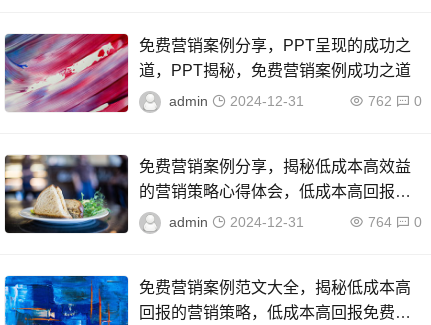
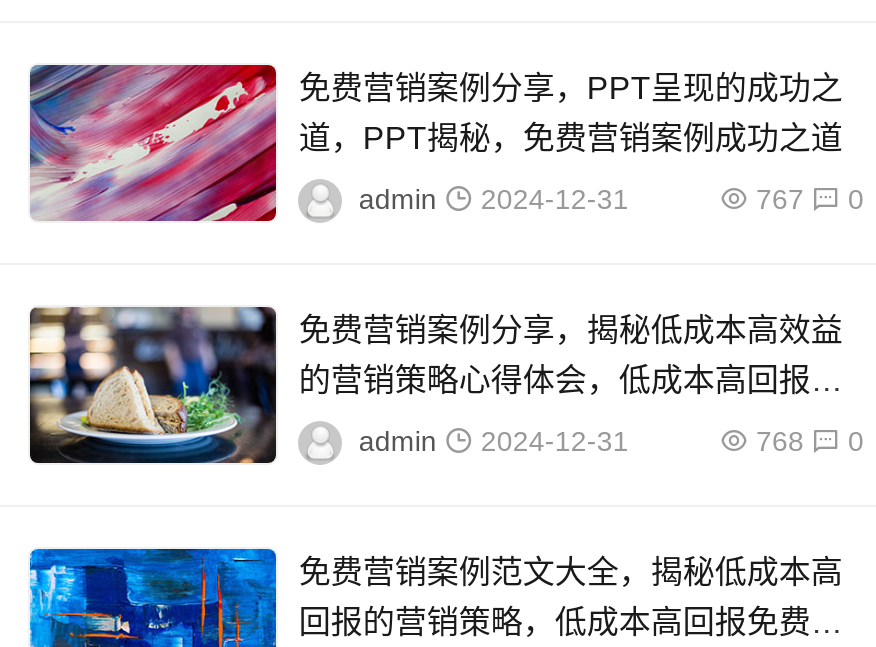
[364,93,422,109] 762 0 -> [748,183,864,215] 767 0
[364,214,422,230] 764 0 -> [748,425,864,457] 768 0

